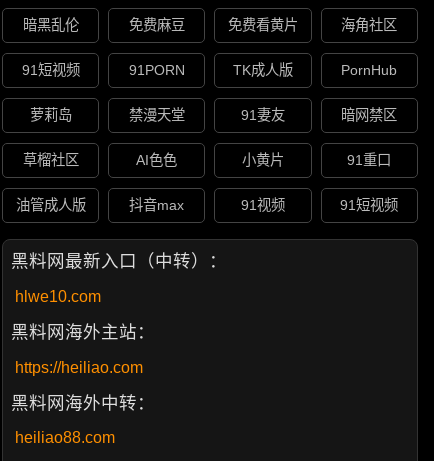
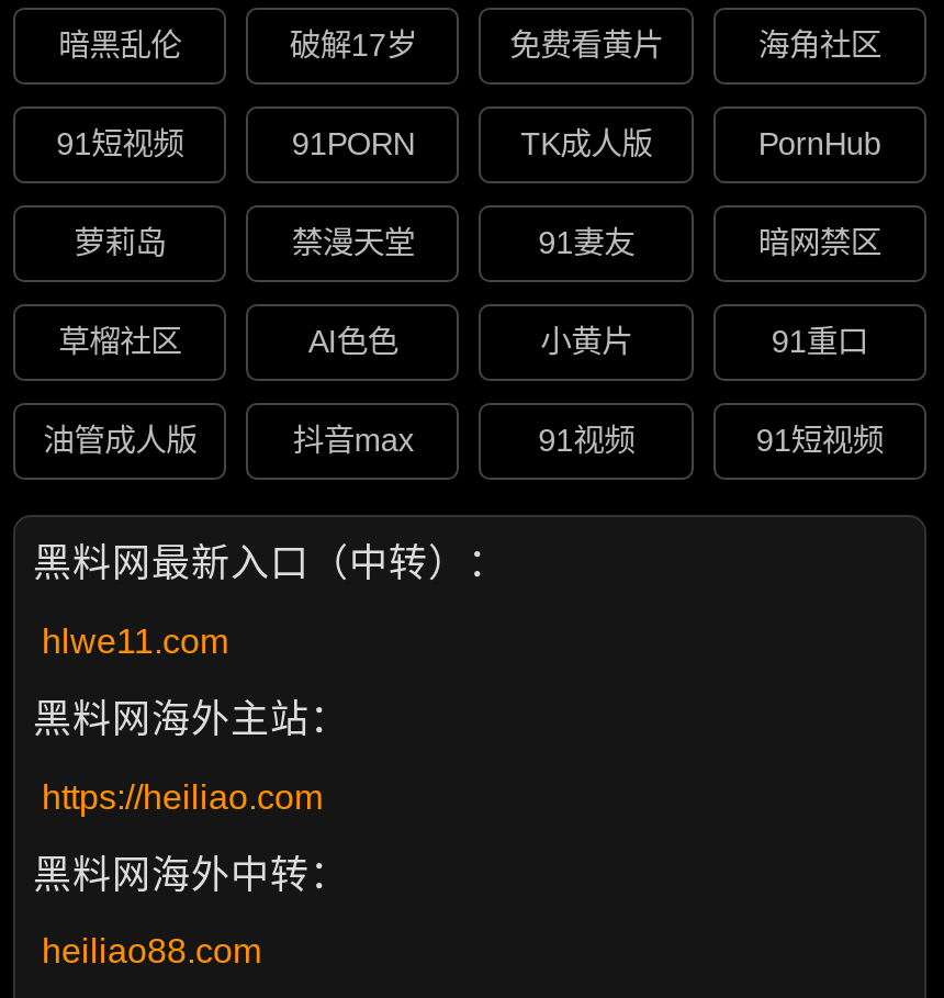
[129,17,185,33] 免费麻豆 -> [289,28,417,63] 破解17岁
[15,288,101,305] hlwe10.com -> [42,622,228,659] hlwe11.com

